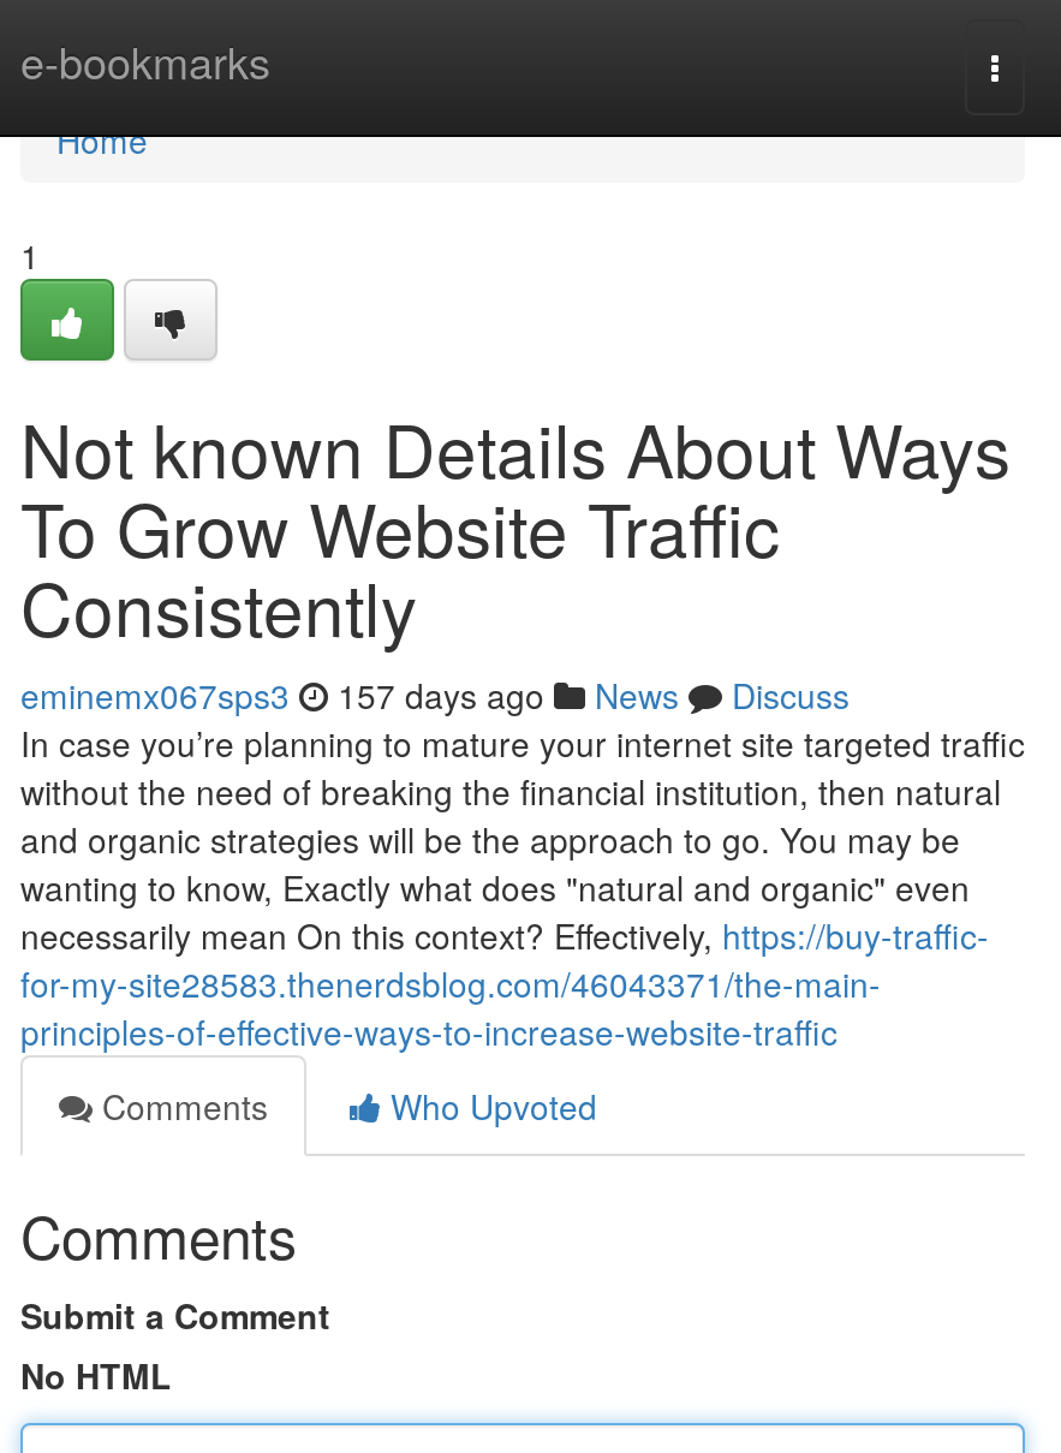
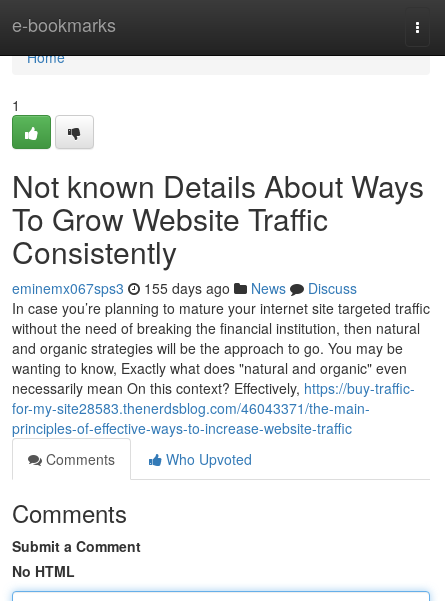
[20,671,850,719] eminemx067sps3 157 days ago News Discuss -> [12,278,357,298] eminemx067sps3 155 days ago News Discuss

